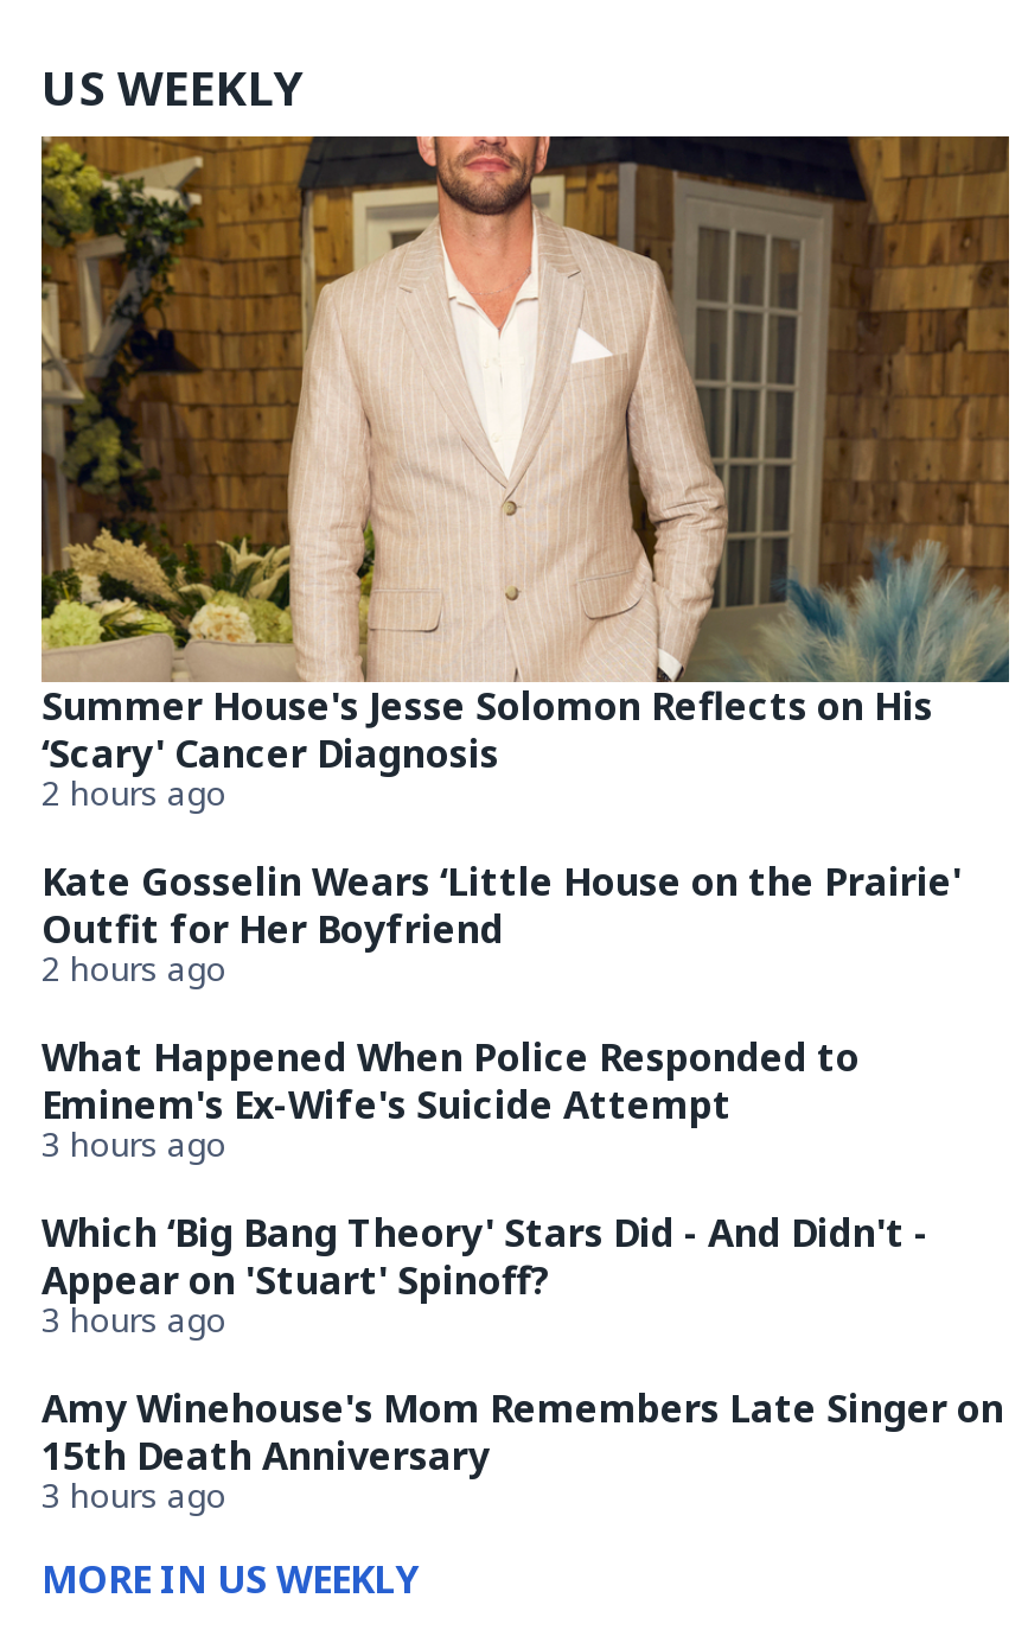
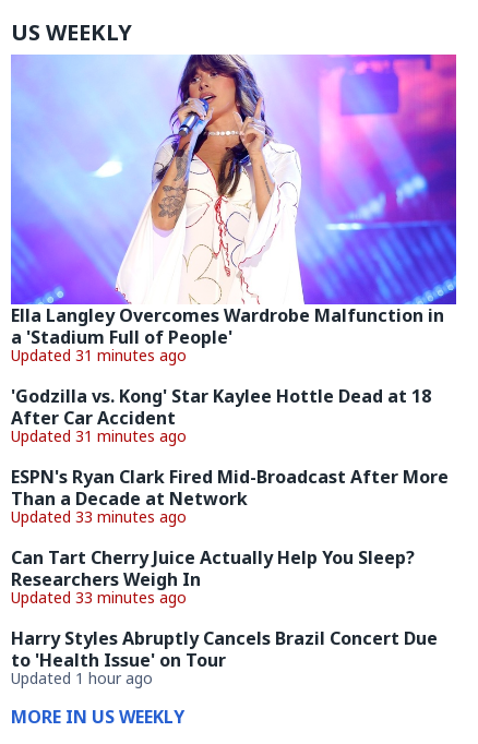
[39,134,1011,815] [image] | Summer House's Jesse Solomon Reflects on His | ‘Scary' Cancer Diagnosis | 2 hours ago -> [10,53,457,366] [image] | Ella Langley Overcomes Wardrobe Malfunction in | a 'Stadium Full of People' | Updated 31 minutes ago
[41,855,962,990] Kate Gosselin Wears ‘Little House on the Prairie' | Outfit for Her Boyfriend | 2 hours ago -> [11,384,431,447] 'Godzilla vs. Kong' Star Kaylee Hottle Dead at 18 | After Car Accident | Updated 31 minutes ago
[41,1031,860,1166] What Happened When Police Responded to | Eminem's Ex-Wife's Suicide Attempt | 3 hours ago -> [11,465,449,527] ESPN's Ryan Clark Fired Mid-Broadcast After More | Than a Decade at Network | Updated 33 minutes ago
[41,1206,928,1341] Which ‘Big Bang Theory' Stars Did - And Didn't - | Appear on 'Stuart' Spinoff? | 3 hours ago -> [11,546,415,608] Can Tart Cherry Juice Actually Help You Sleep? | Researchers Weigh In | Updated 33 minutes ago
[41,1382,1004,1517] Amy Winehouse's Mom Remembers Late Singer on | 15th Death Anniversary | 3 hours ago -> [11,627,438,689] Harry Styles Abruptly Cancels Brazil Concert Due | to 'Health Issue' on Tour | Updated 1 hour ago

